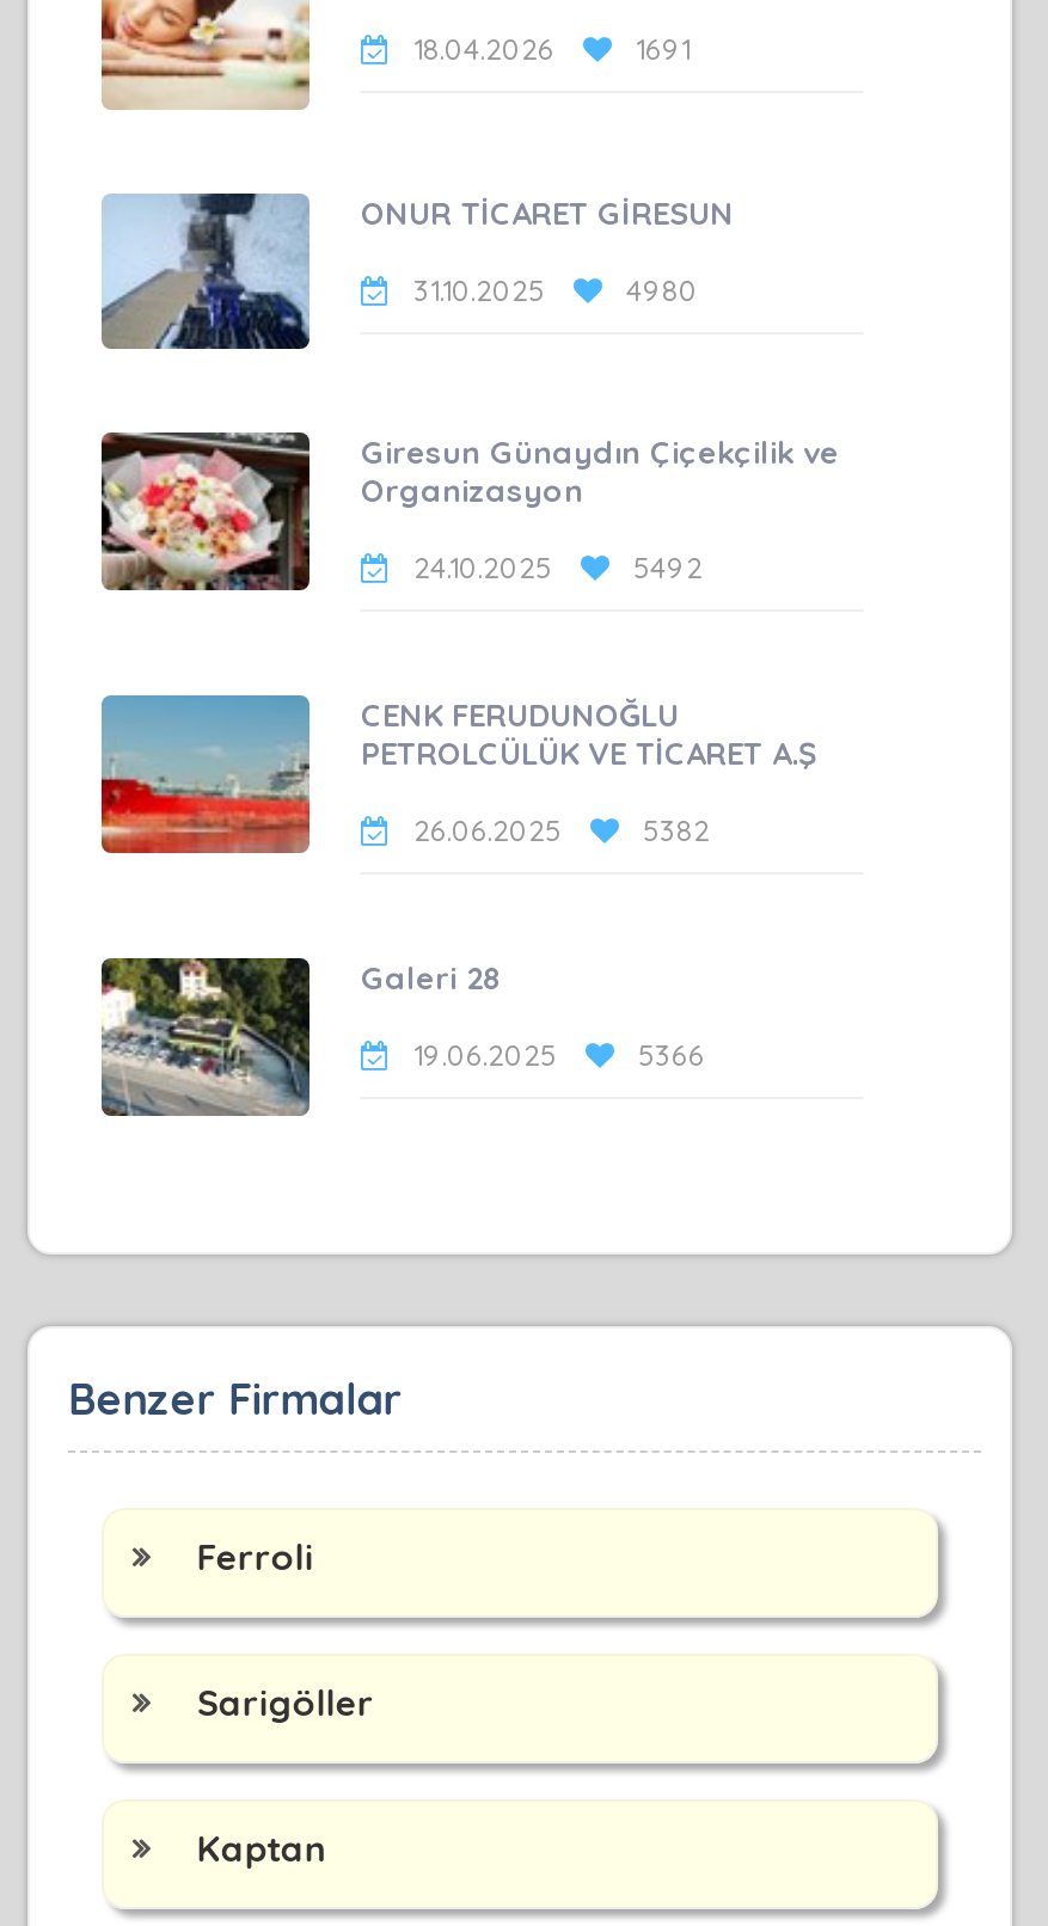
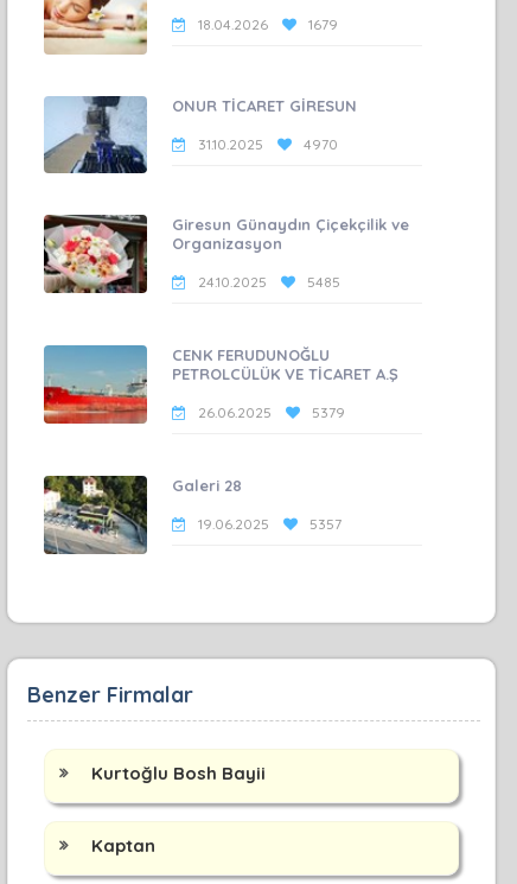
[413,32,691,67] 18.04.2026 1691 -> [199,16,339,33] 18.04.2026 1679
[413,272,698,308] 31.10.2025 4980 -> [199,135,339,153] 31.10.2025 4970
[413,551,703,587] 24.10.2025 5492 -> [199,274,341,291] 24.10.2025 5485
[413,814,710,849] 26.06.2025 5382 -> [199,404,346,422] 26.06.2025 5379
[413,1038,705,1074] 19.06.2025 5366 -> [199,516,342,533] 19.06.2025 5357
[197,1534,374,1726] Ferroli | Sarigöller -> [91,762,265,784] Kurtoğlu Bosh Bayii

